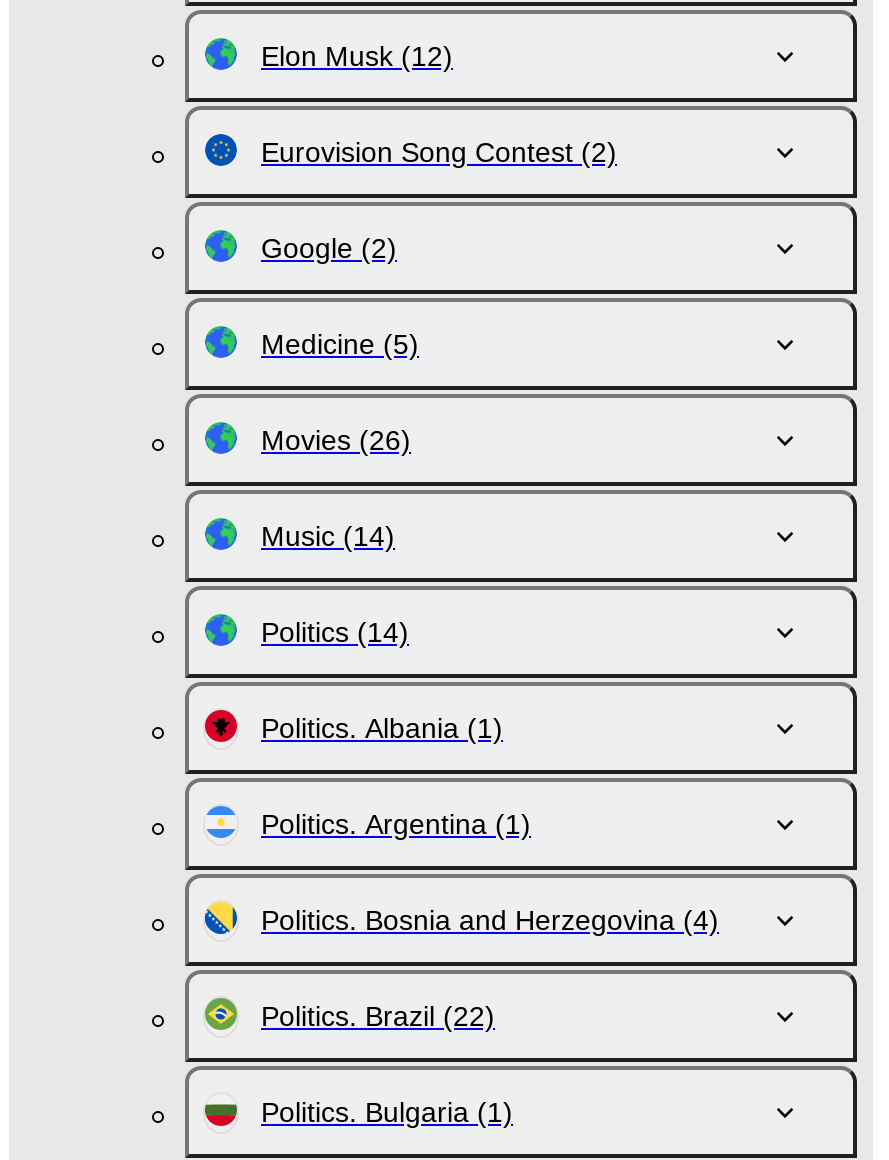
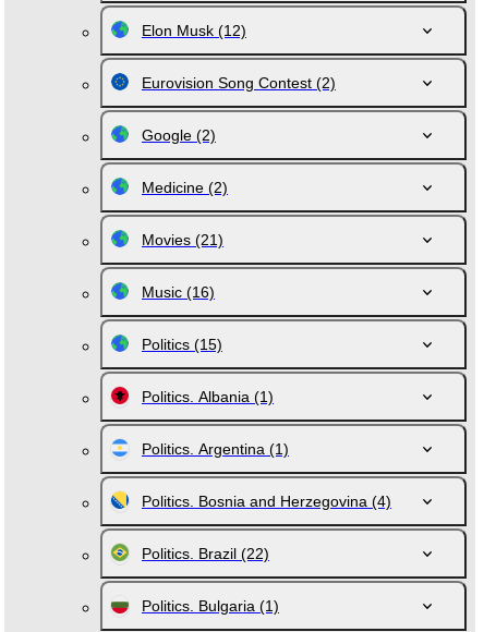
[261,328,419,360] Medicine (5) -> [142,179,228,196] Medicine (2)
[261,424,411,456] Movies (26) -> [142,231,223,248] Movies (21)
[261,520,395,552] Music (14) -> [142,283,215,301] Music (16)
[261,616,409,648] Politics (14) -> [142,336,222,353] Politics (15)

